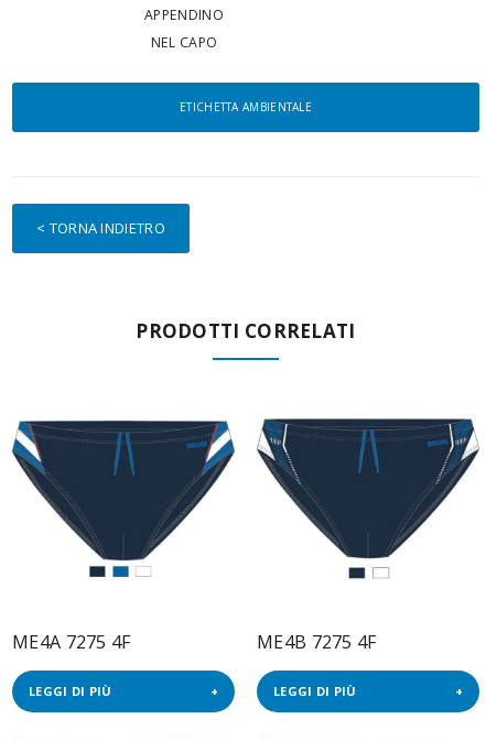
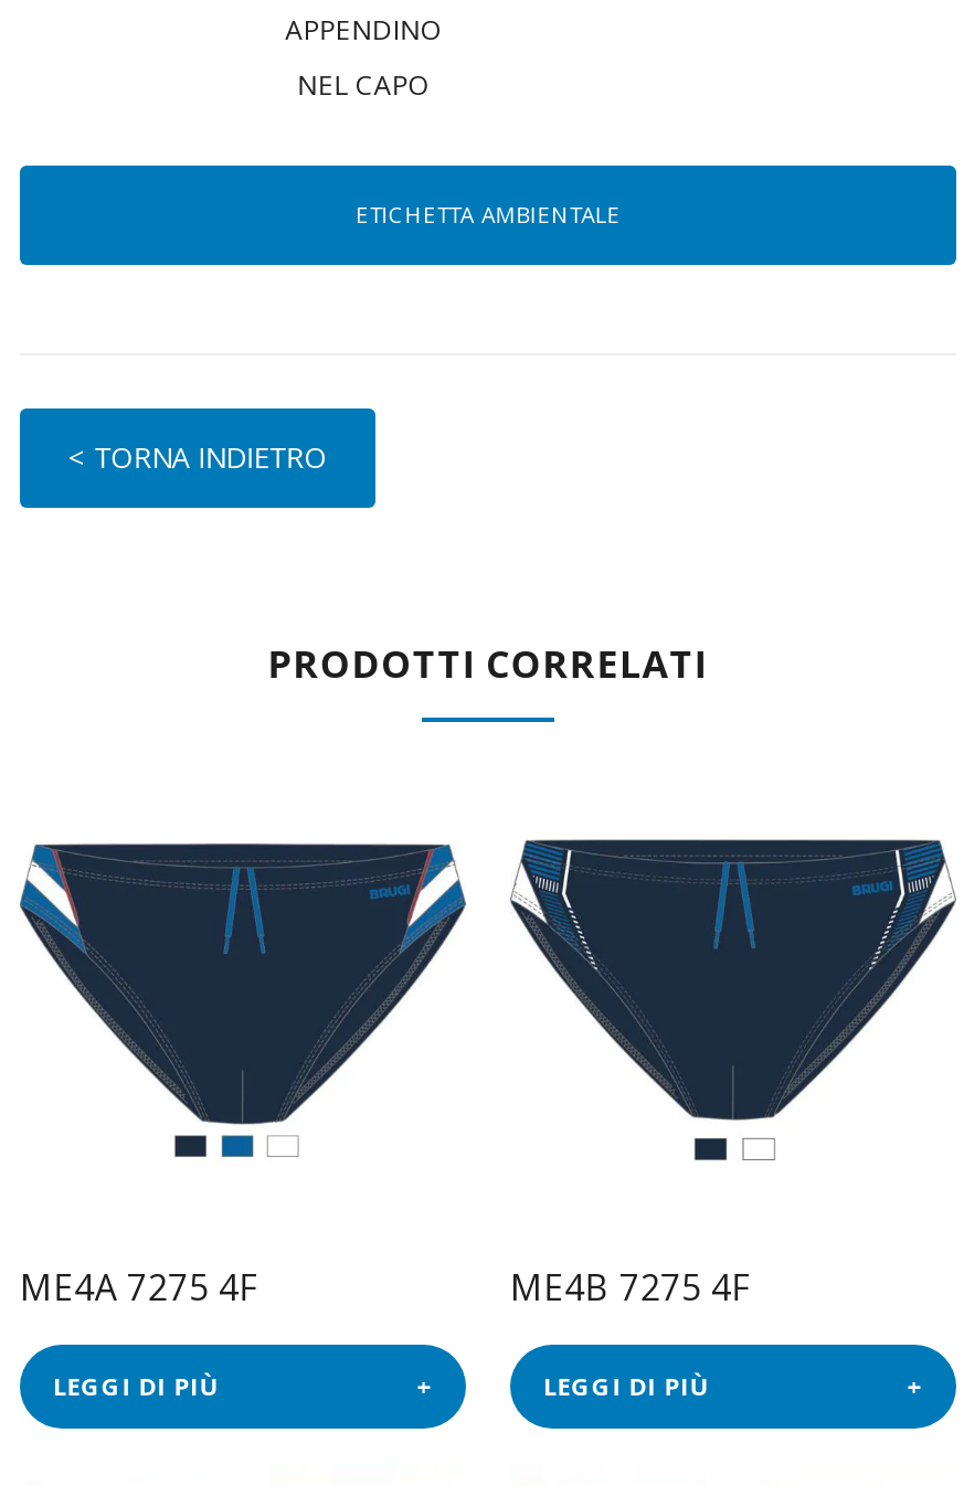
[12,630,131,654] ME4A 7275 4F -> [20,1264,260,1312] ME4B 7275 4F
[257,630,376,654] ME4B 7275 4F -> [510,1264,748,1312] ME4C 7275 4F

